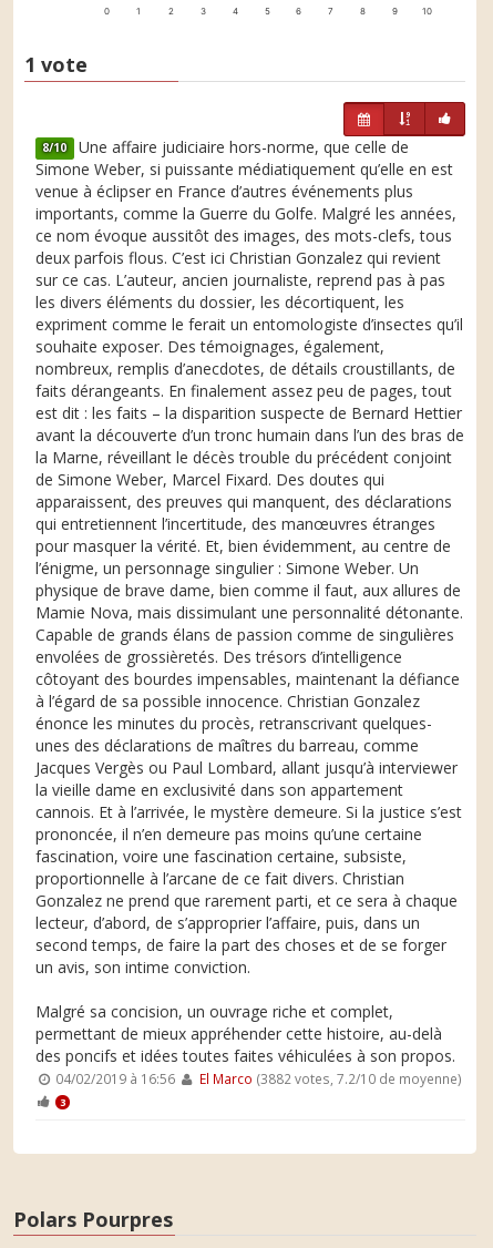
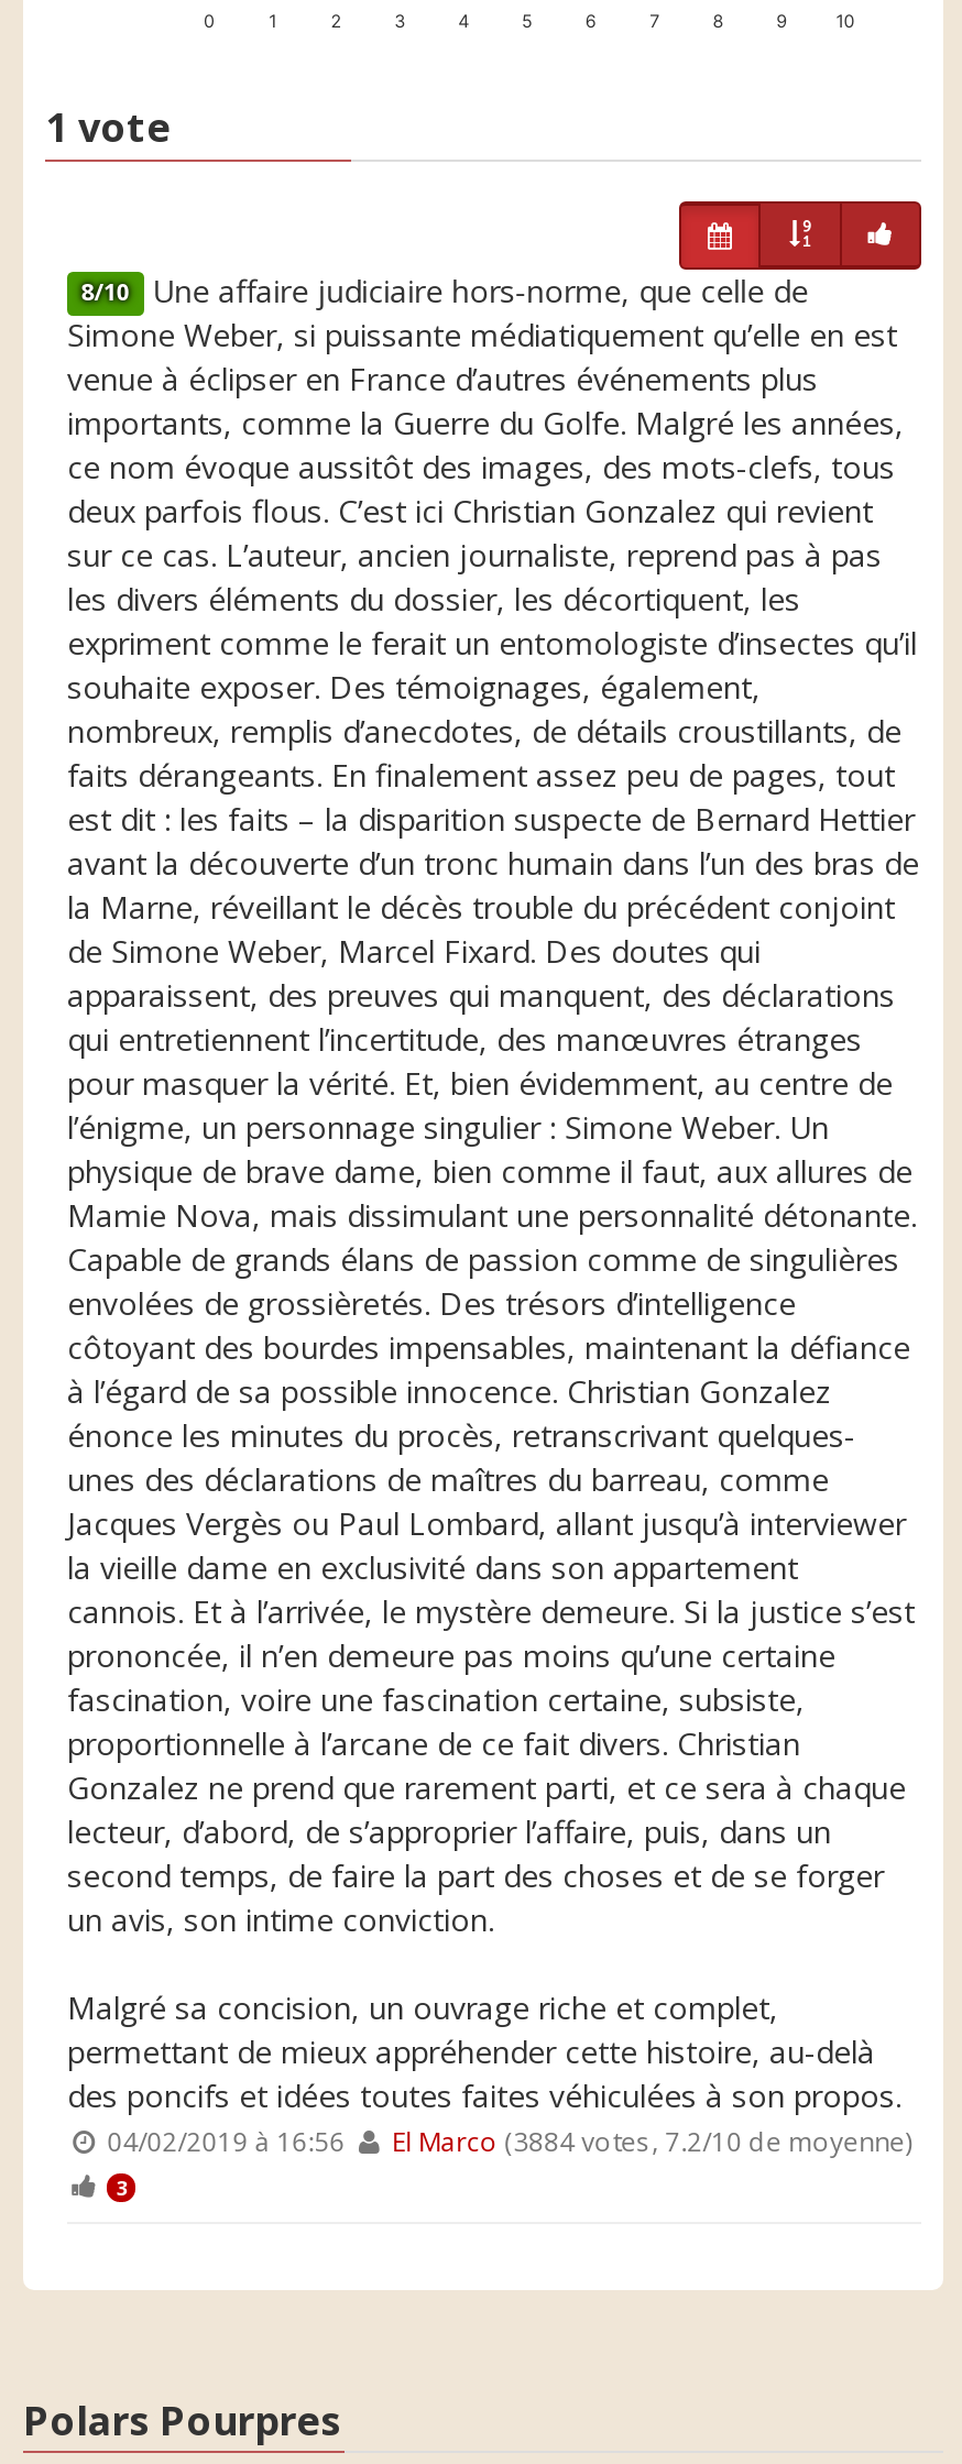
[199,1069,462,1087] El Marco (3882 votes, 7.2/10 de moyenne) -> [392,2122,914,2157] El Marco (3884 votes, 7.2/10 de moyenne)

